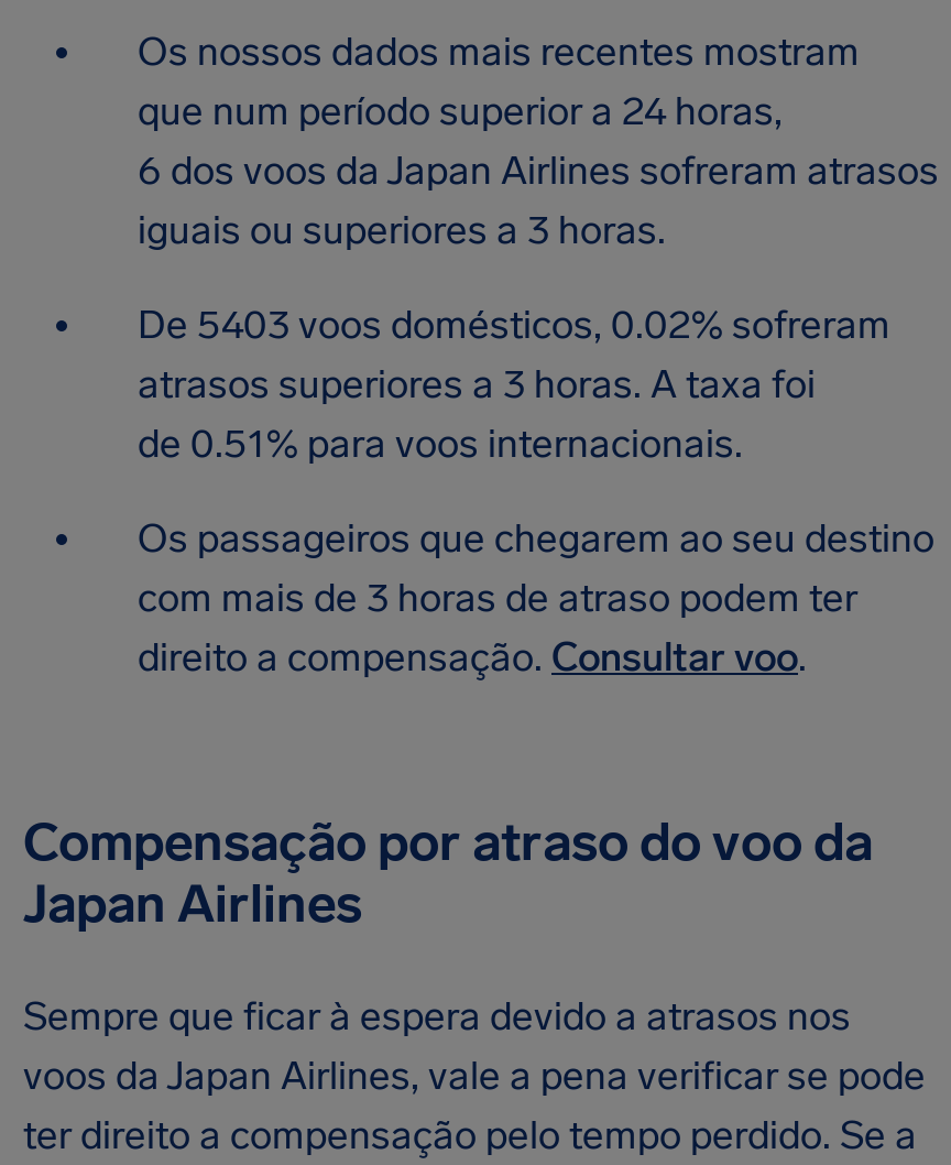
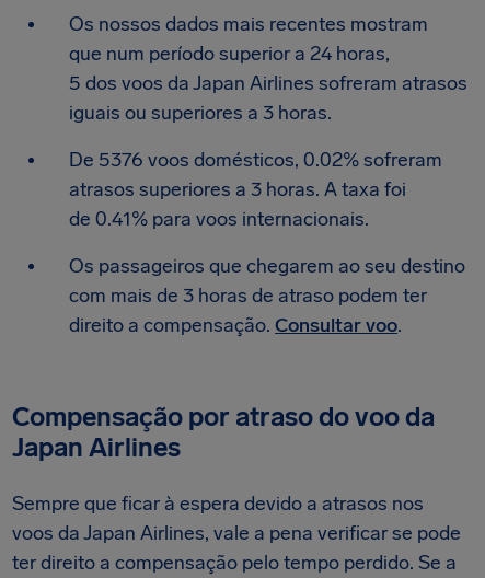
[138,145,939,194] 6 dos voos da Japan Airlines sofreram atrasos -> [69,71,467,95] 5 dos voos da Japan Airlines sofreram atrasos
[138,300,890,348] De 5403 voos domésticos, 0.02% sofreram -> [69,148,442,172] De 5376 voos domésticos, 0.02% sofreram
[138,418,743,467] de 0.51% para voos internacionais. -> [69,207,369,231] de 0.41% para voos internacionais.

